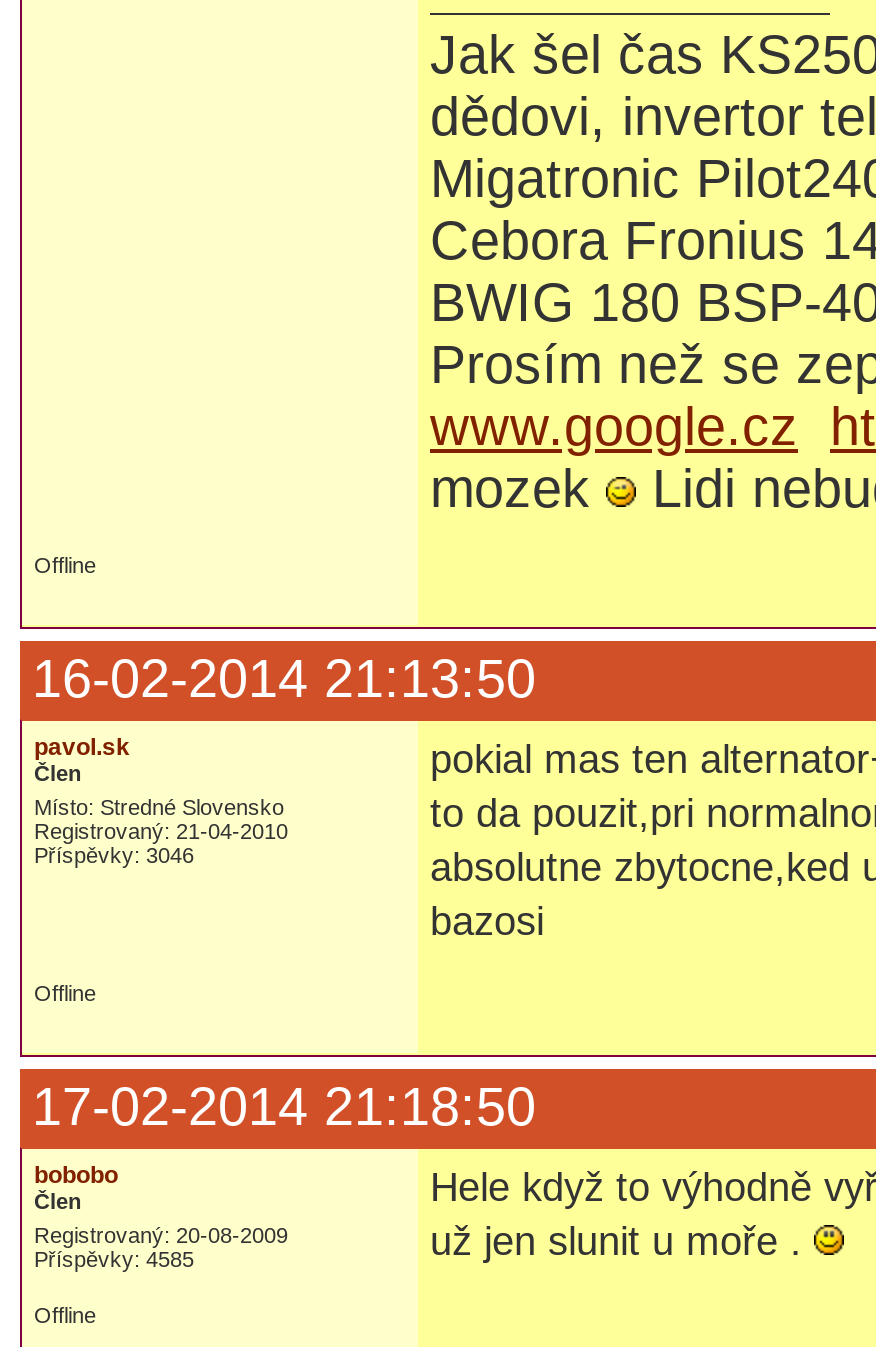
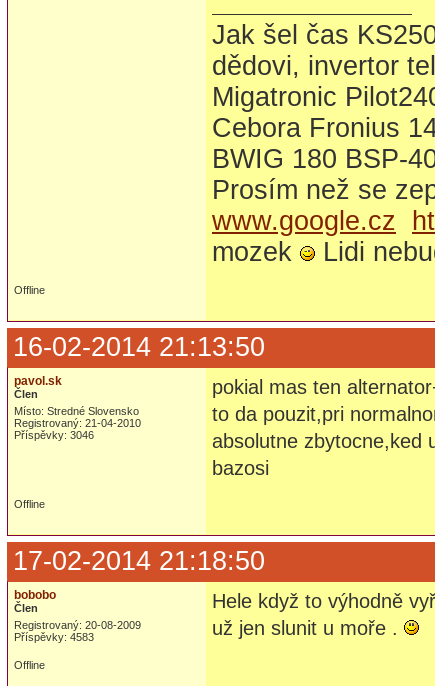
[34,1247,194,1271] Příspěvky: 4585 -> [14,631,94,643] Příspěvky: 4583

